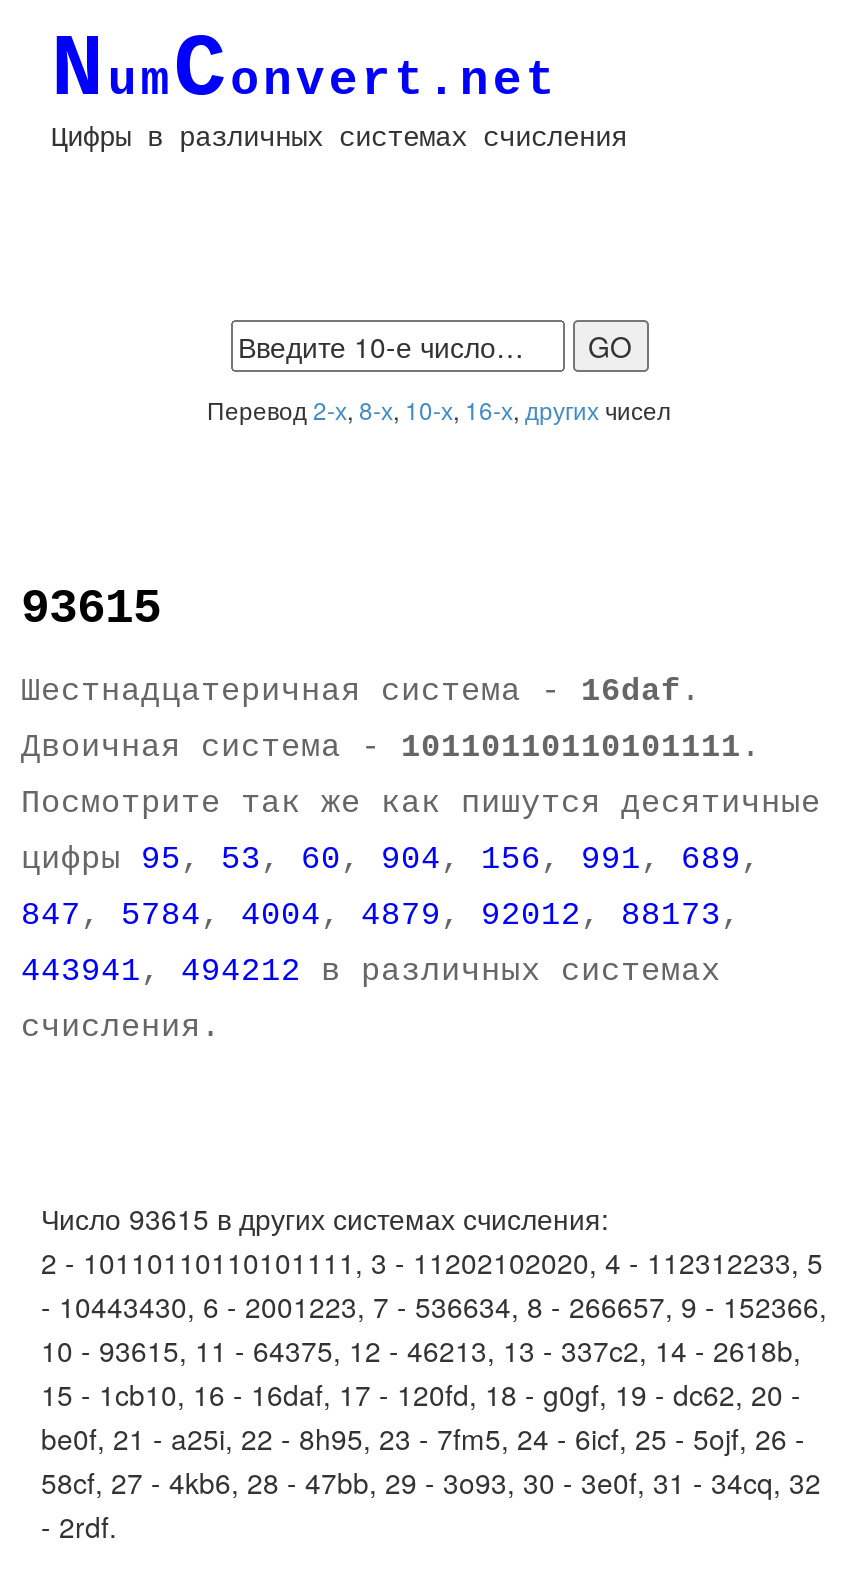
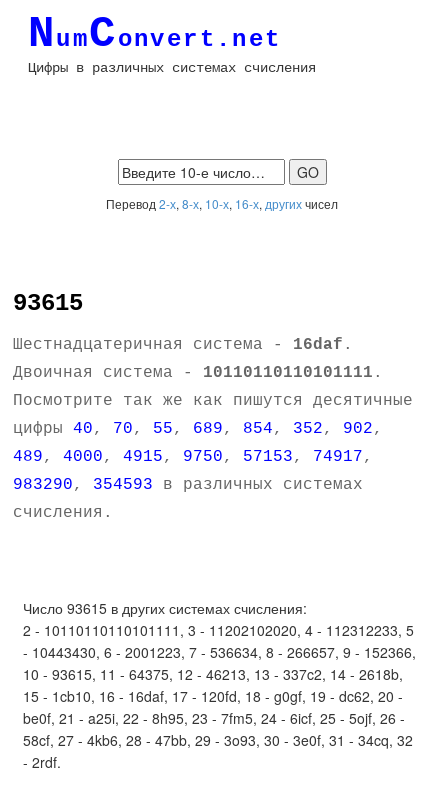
[21,842,761,878] цифры 95, 53, 60, 904, 156, 991, 689, -> [13,420,383,438] цифры 40, 70, 55, 689, 854, 352, 902,
[21,898,741,934] 847, 5784, 4004, 4879, 92012, 88173, -> [13,448,373,466] 489, 4000, 4915, 9750, 57153, 74917,
[21,954,721,990] 443941, 494212 в различных системах -> [13,476,363,494] 983290, 354593 в различных системах

